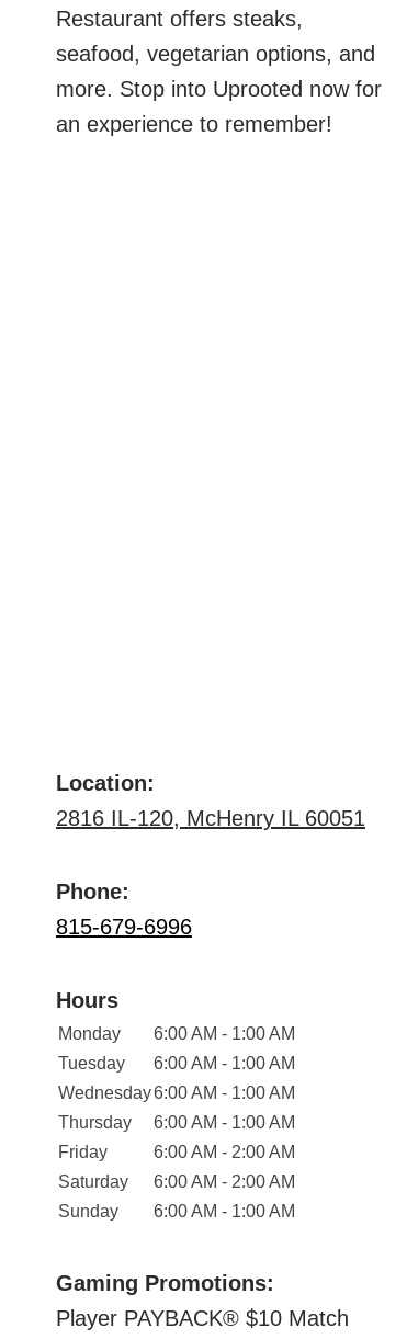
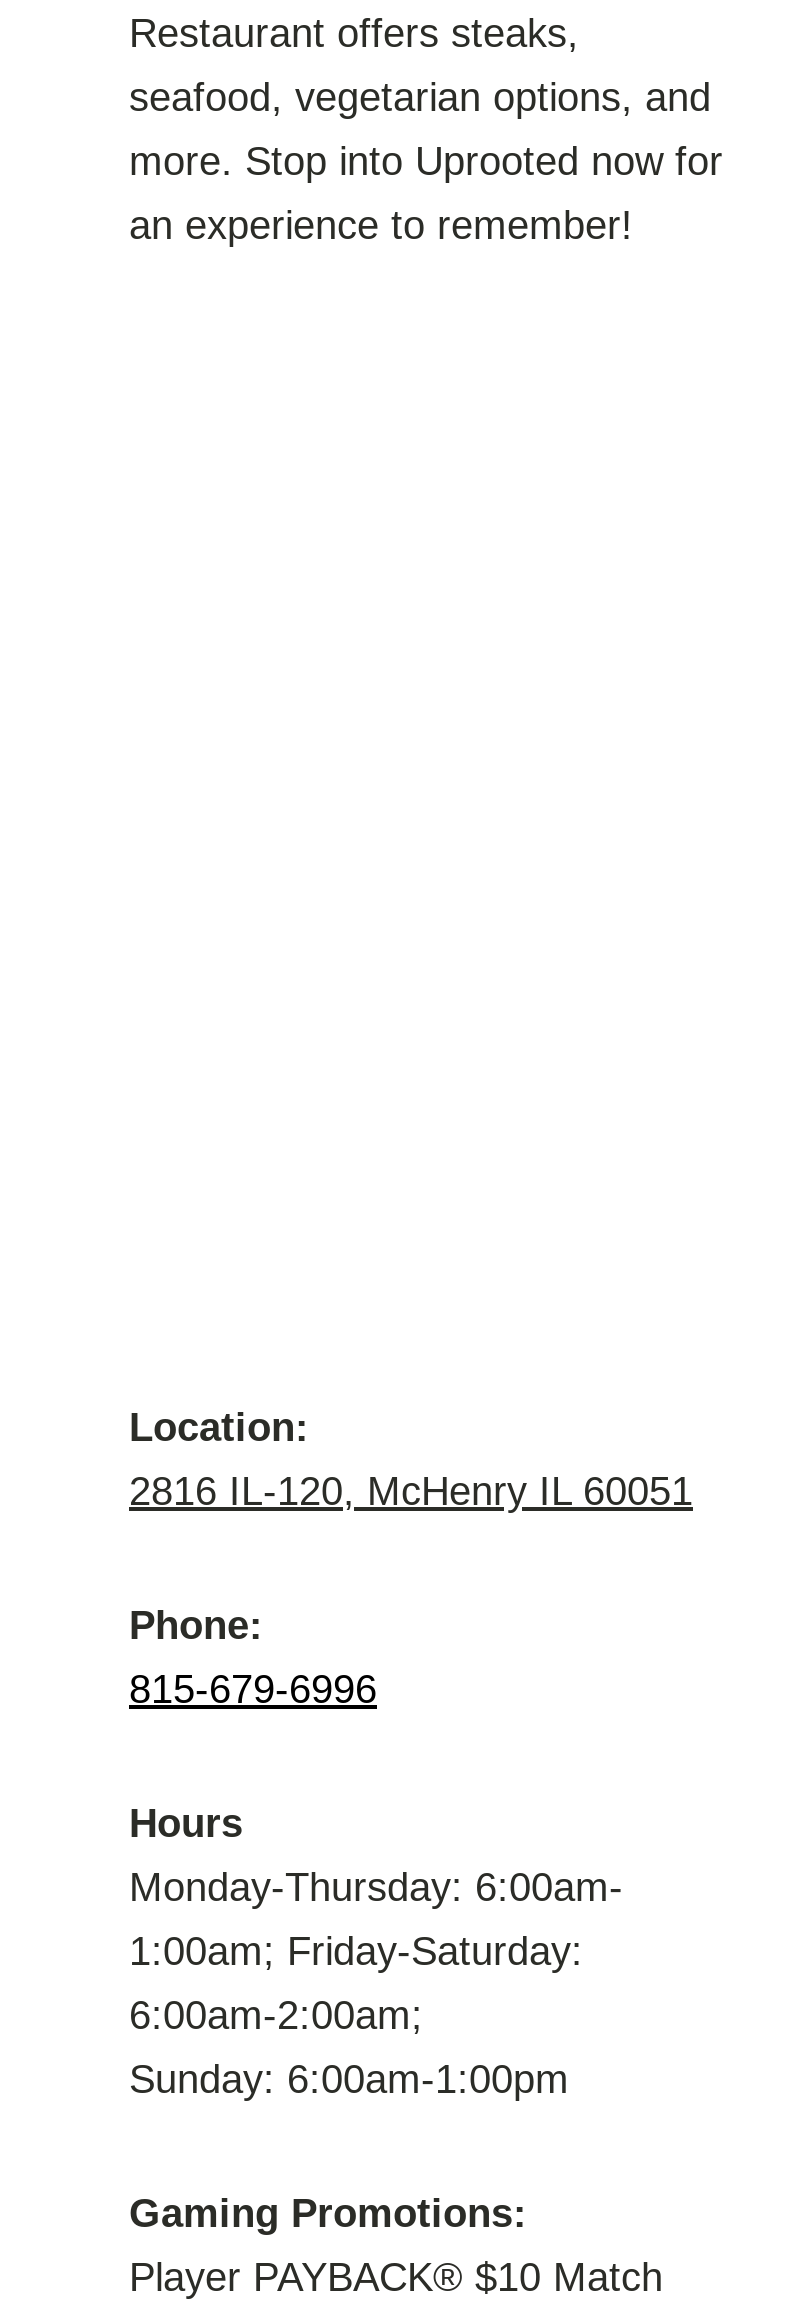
[58,1024,295,1221] Monday | 6:00 AM - 1:00 AM | Tuesday | 6:00 AM - 1:00 AM | Wednesday 6:00 AM - 1:00 AM | Thursday | 6:00 AM - 1:00 AM | Friday | 6:00 AM - 2:00 AM | Saturday | 6:00 AM - 2:00 AM | Sunday | 6:00 AM - 1:00 AM -> [129,1865,623,2101] Monday-Thursday: 6:00am- | 1:00am; Friday-Saturday: | 6:00am-2:00am; | Sunday: 6:00am-1:00pm

